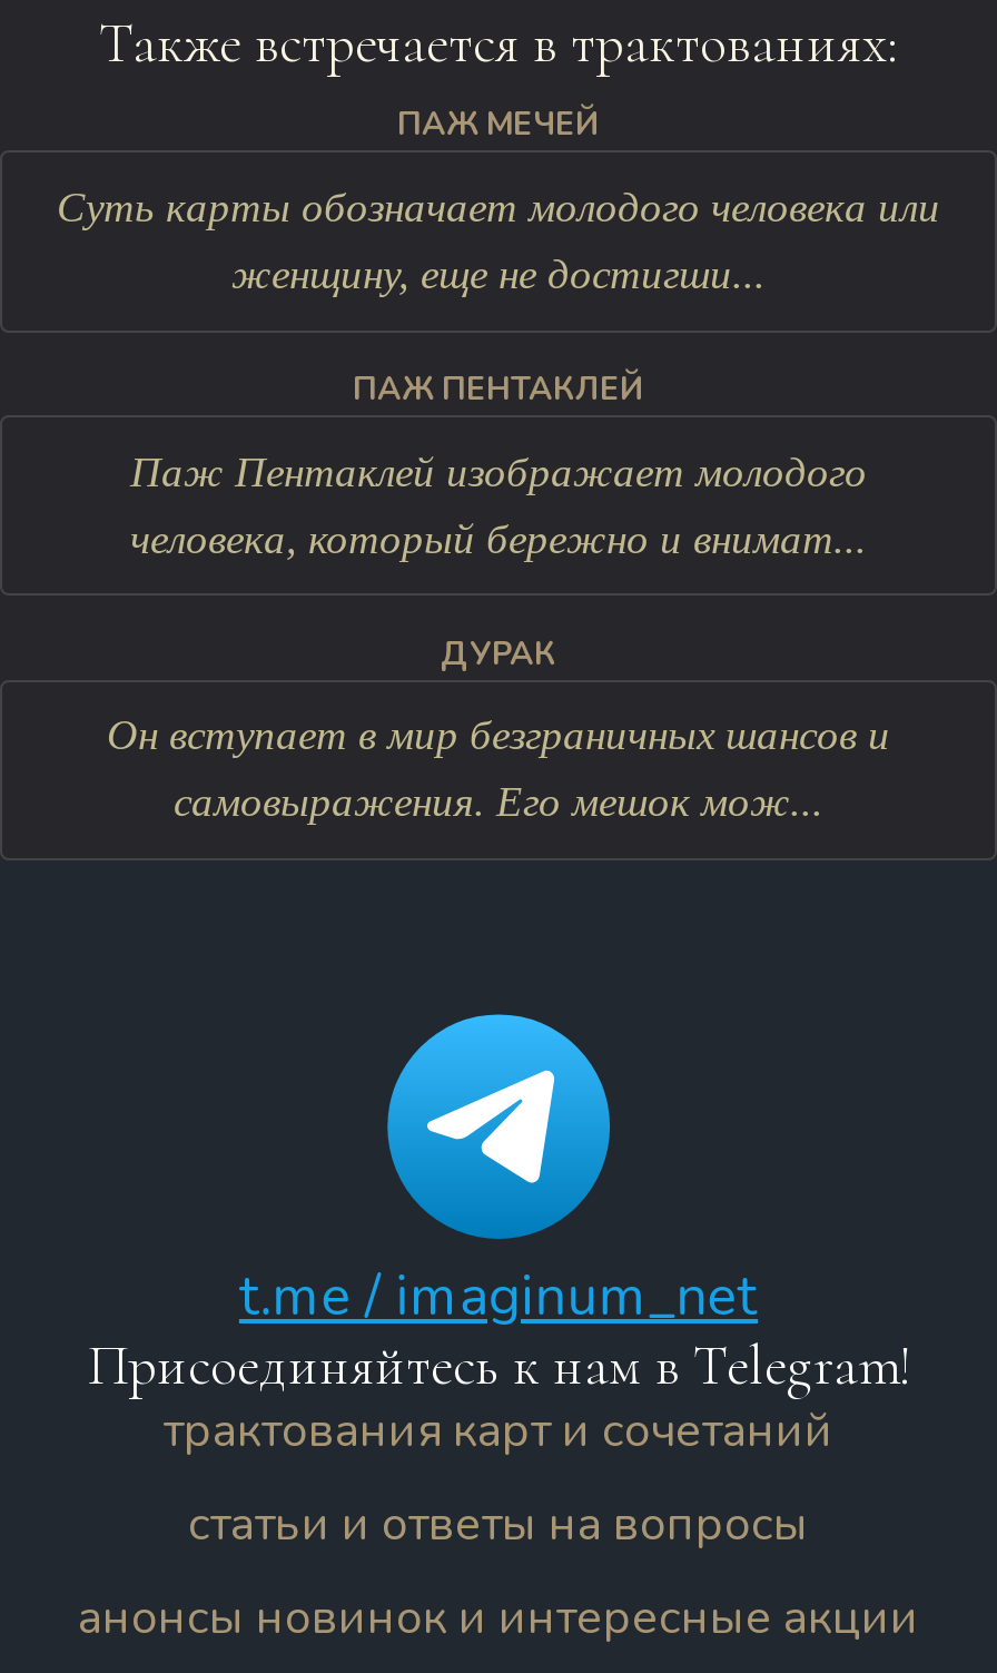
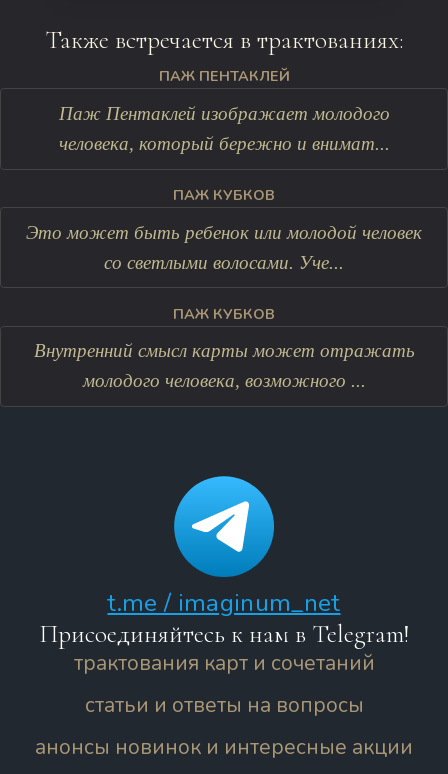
[57,102,940,297] ПАЖ МЕЧЕЙ | Суть карты обозначает молодого человека или | женщину, еще не достигши... -> none
moved [130,366,867,561] -> [58,66,389,154]: ПАЖ ПЕНТАКЛЕЙ | Паж Пентаклей изображает молодого | человека, который бережно и внимат...
[107,630,890,825] ДУРАК | Он вступает в мир безграничных шансов и | самовыражения. Его мешок мож... -> [26,185,422,391] ПАЖ КУБКОВ | Это может быть ребенок или молодой человек | со светлыми волосами. Уче... | ПАЖ КУБКОВ | Внутренний смысл карты может отражать | молодого человека, возможного ...

